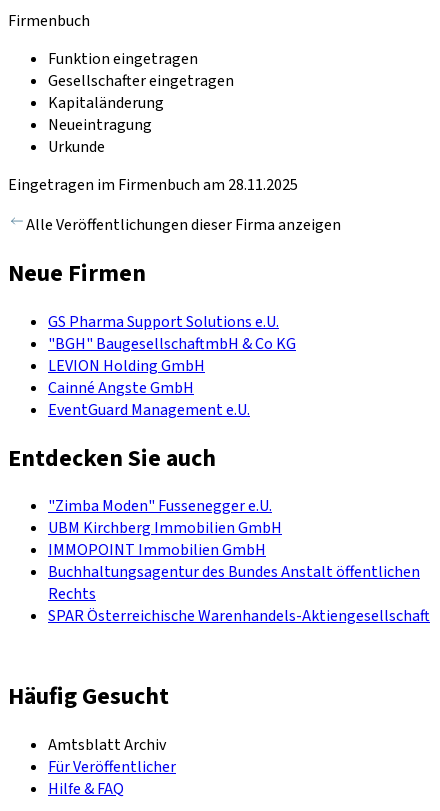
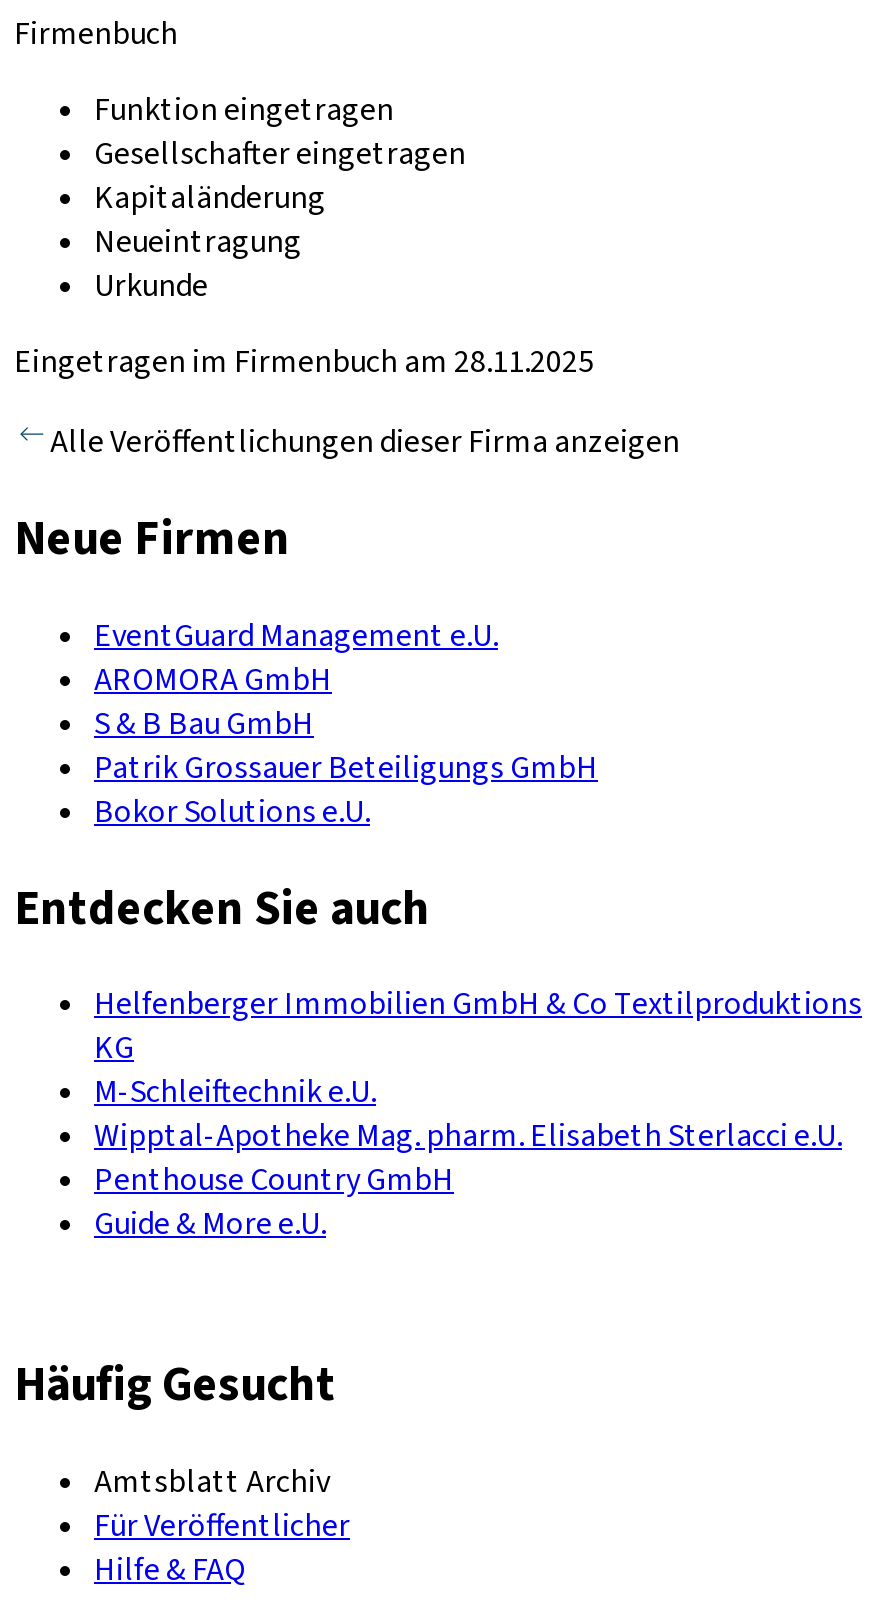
[48,311,296,399] GS Pharma Support Solutions e.U. | "BGH" BaugesellschaftmbH & Co KG | LEVION Holding GmbH | Cainné Angste GmbH -> none
moved [48,399,250,421] -> [94,613,498,657]: EventGuard Management e.U.
none -> [94,657,598,833] AROMORA GmbH | S & B Bau GmbH | Patrik Grossauer Beteiligungs GmbH | Bokor Solutions e.U.
[48,495,430,627] "Zimba Moden" Fussenegger e.U. | UBM Kirchberg Immobilien GmbH | IMMOPOINT Immobilien GmbH | Buchhaltungsagentur des Bundes Anstalt öffentlichen | Rechts | SPAR Österreichische Warenhandels-Aktiengesellschaft -> [94,983,862,1247] Helfenberger Immobilien GmbH & Co Textilproduktions | KG | M-Schleiftechnik e.U. | Wipptal-Apotheke Mag. pharm. Elisabeth Sterlacci e.U. | Penthouse Country GmbH | Guide & More e.U.

